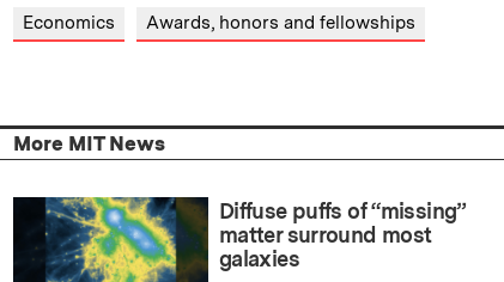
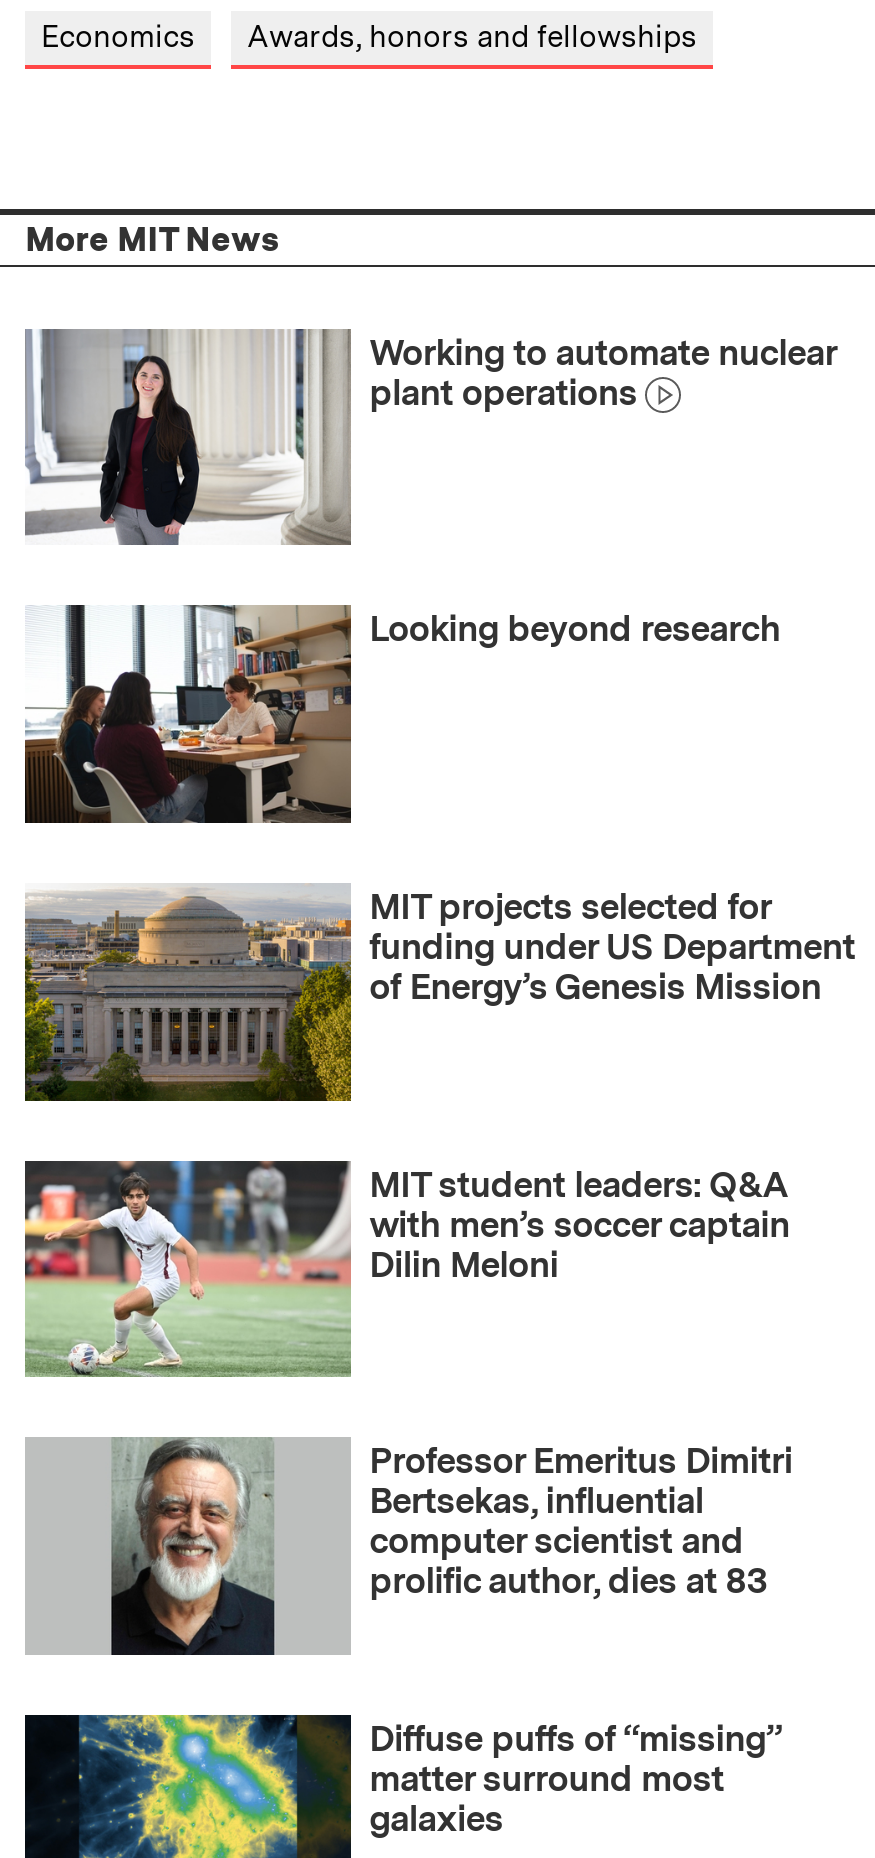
none -> [23,603,780,825] [image] | Looking beyond research
none -> [23,883,855,1103] [image] | MIT projects selected for | funding under US Department | of Energy’s Genesis Mission
none -> [23,1159,790,1379] [image] | MIT student leaders: Q&A | with men’s soccer captain | Dilin Meloni
none -> [25,327,835,547] [image] | Working to automate nuclear | plant operations
none -> [27,1435,792,1655] [image] | Professor Emeritus Dimitri | Bertsekas, influential | computer scientist and | prolific author, dies at 83

